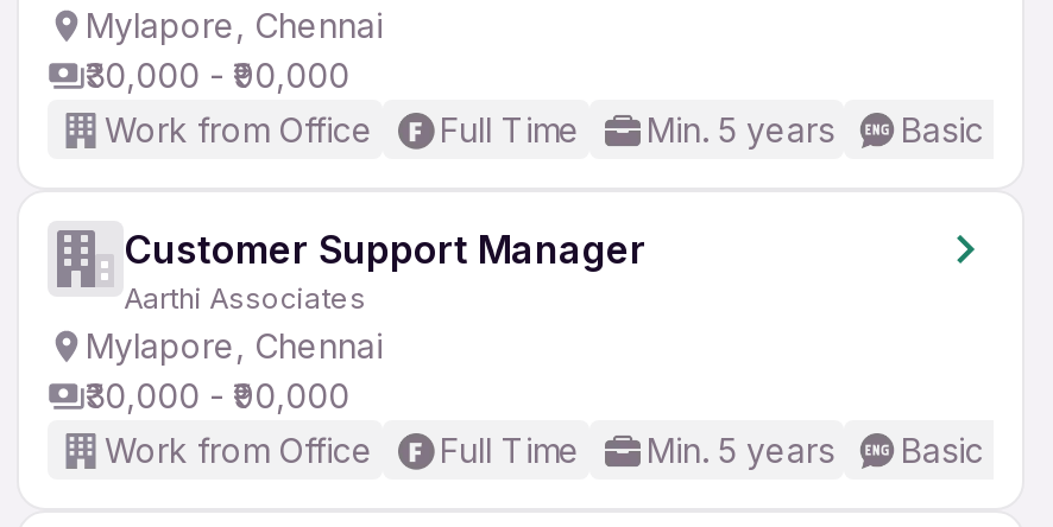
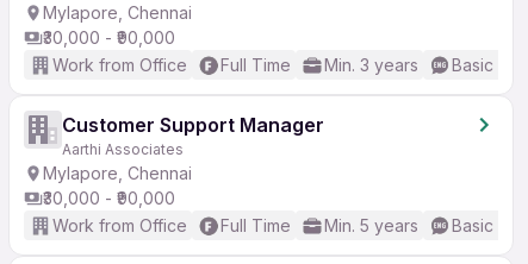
[647,109,834,150] Min. 5 years -> [324,55,418,75] Min. 3 years

